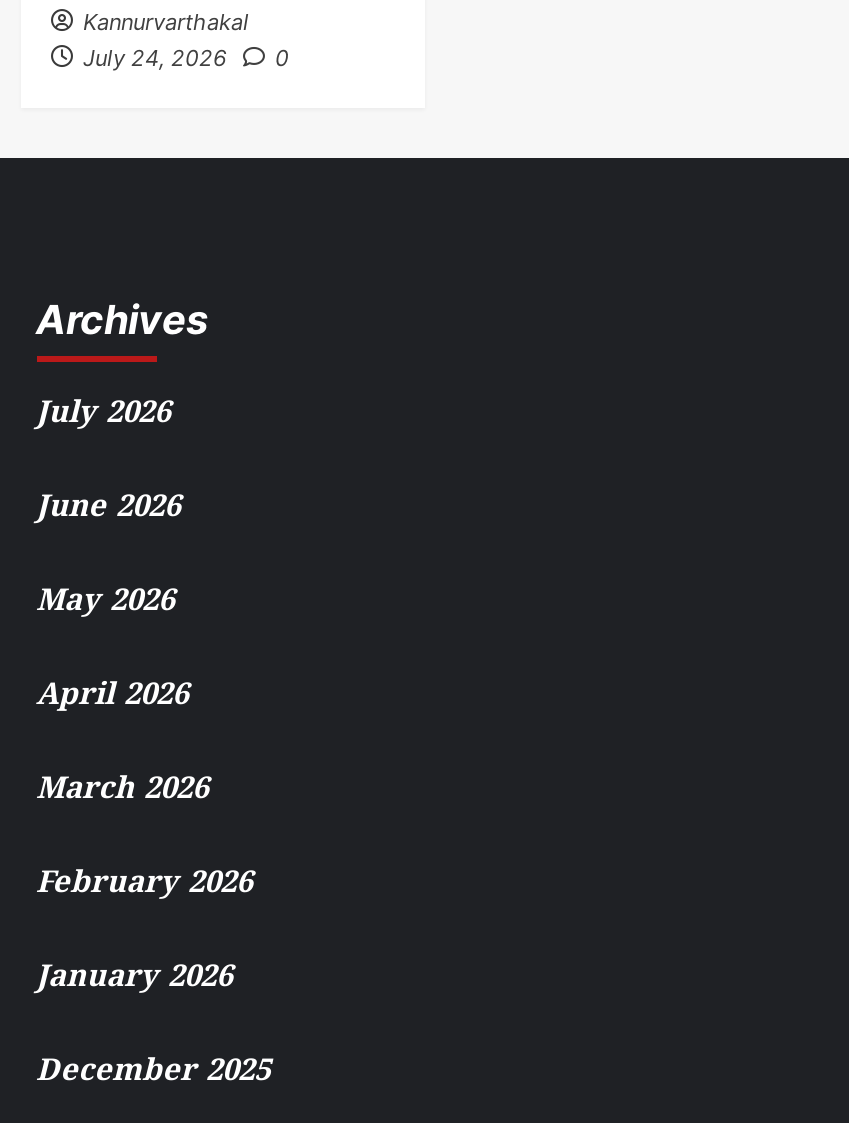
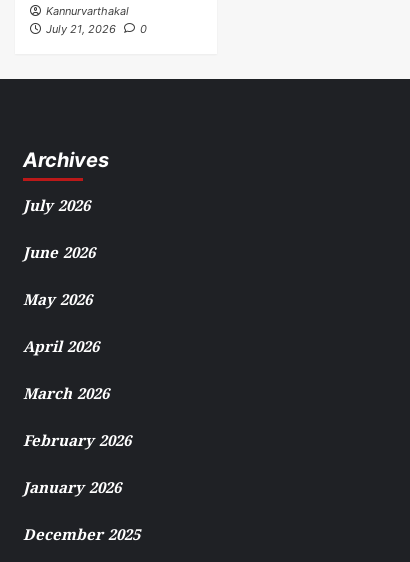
[83,45,289,73] July 24, 2026 0 -> [46,22,147,36] July 21, 2026 0

